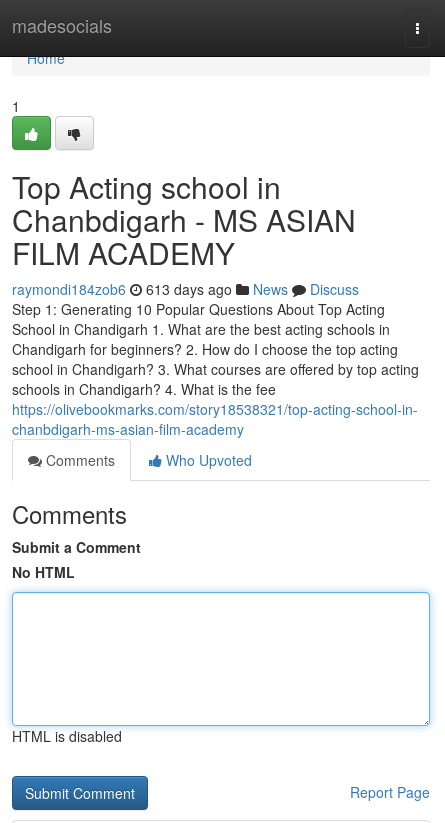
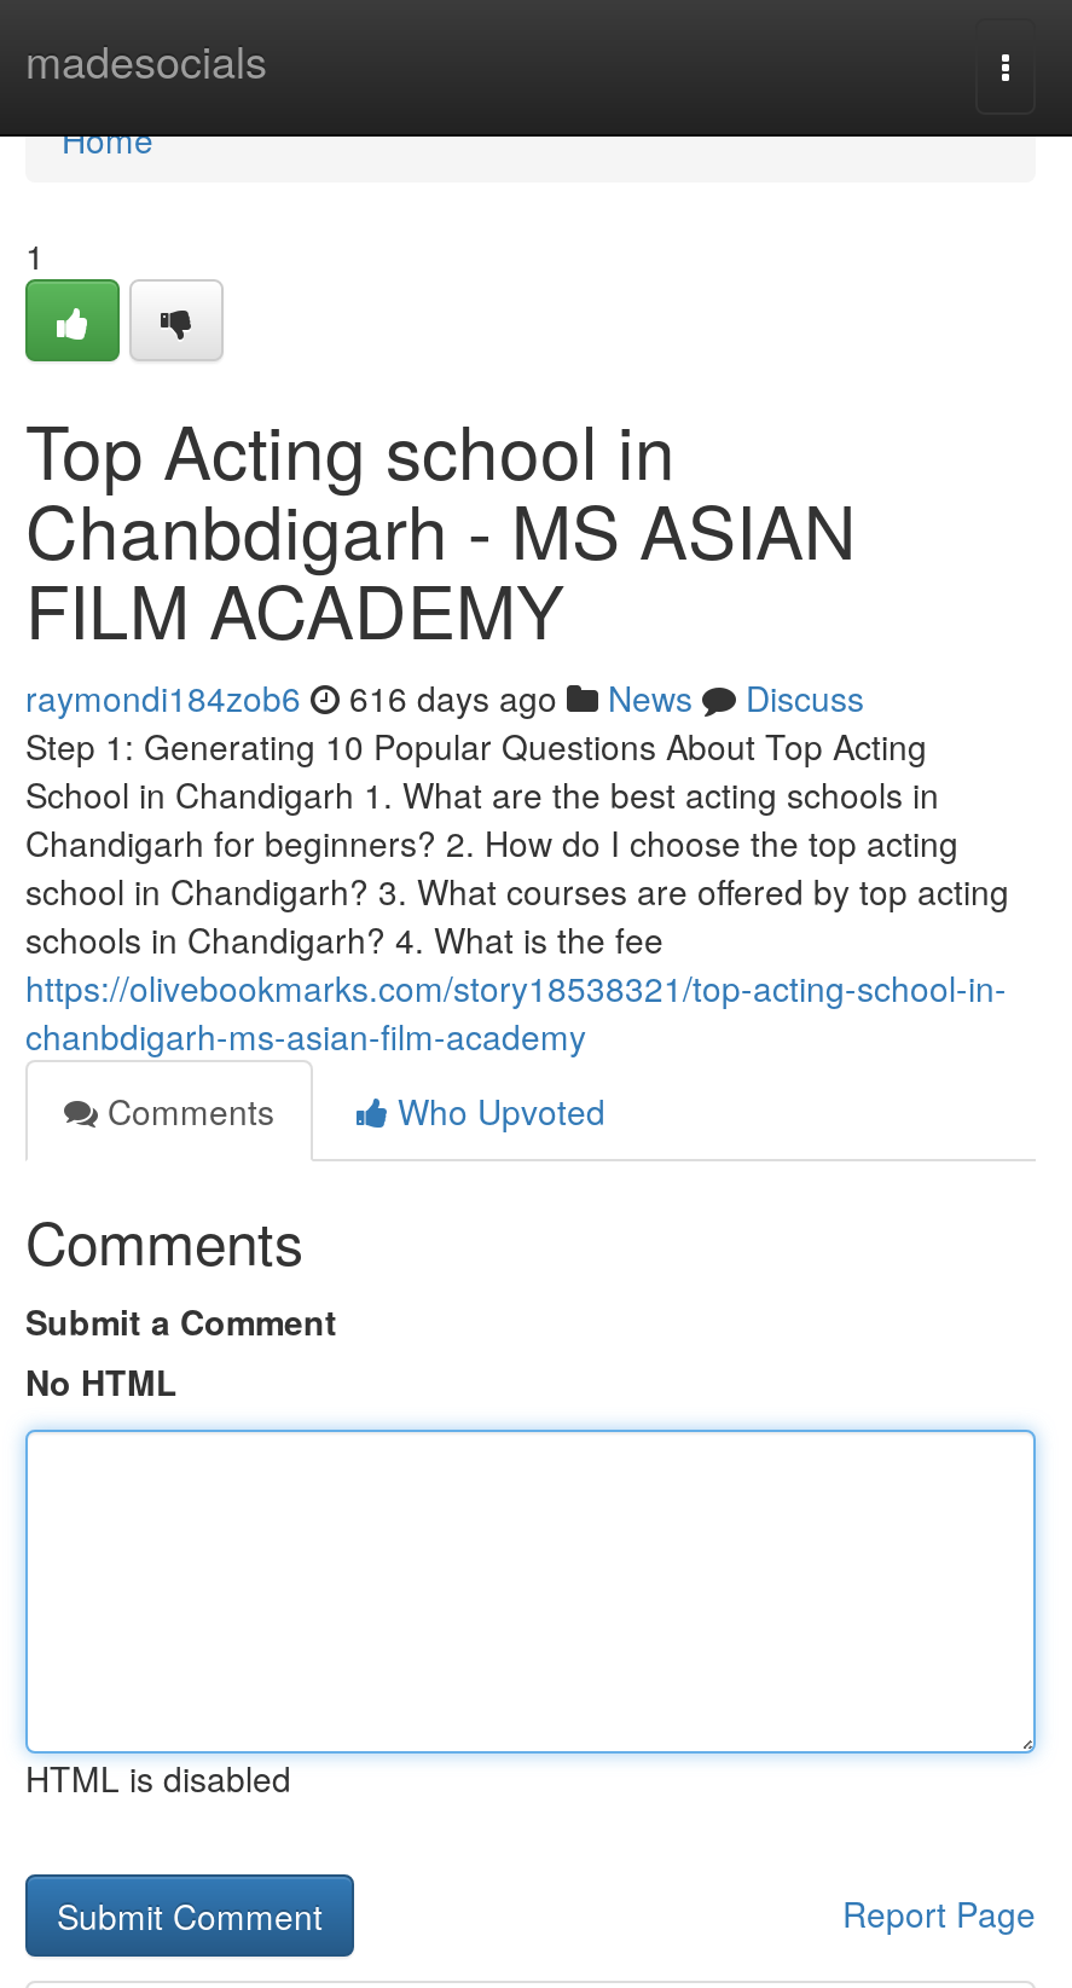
[12,279,359,299] raymondi184zob6 613 days ago News Discuss -> [25,673,864,721] raymondi184zob6 616 days ago News Discuss

